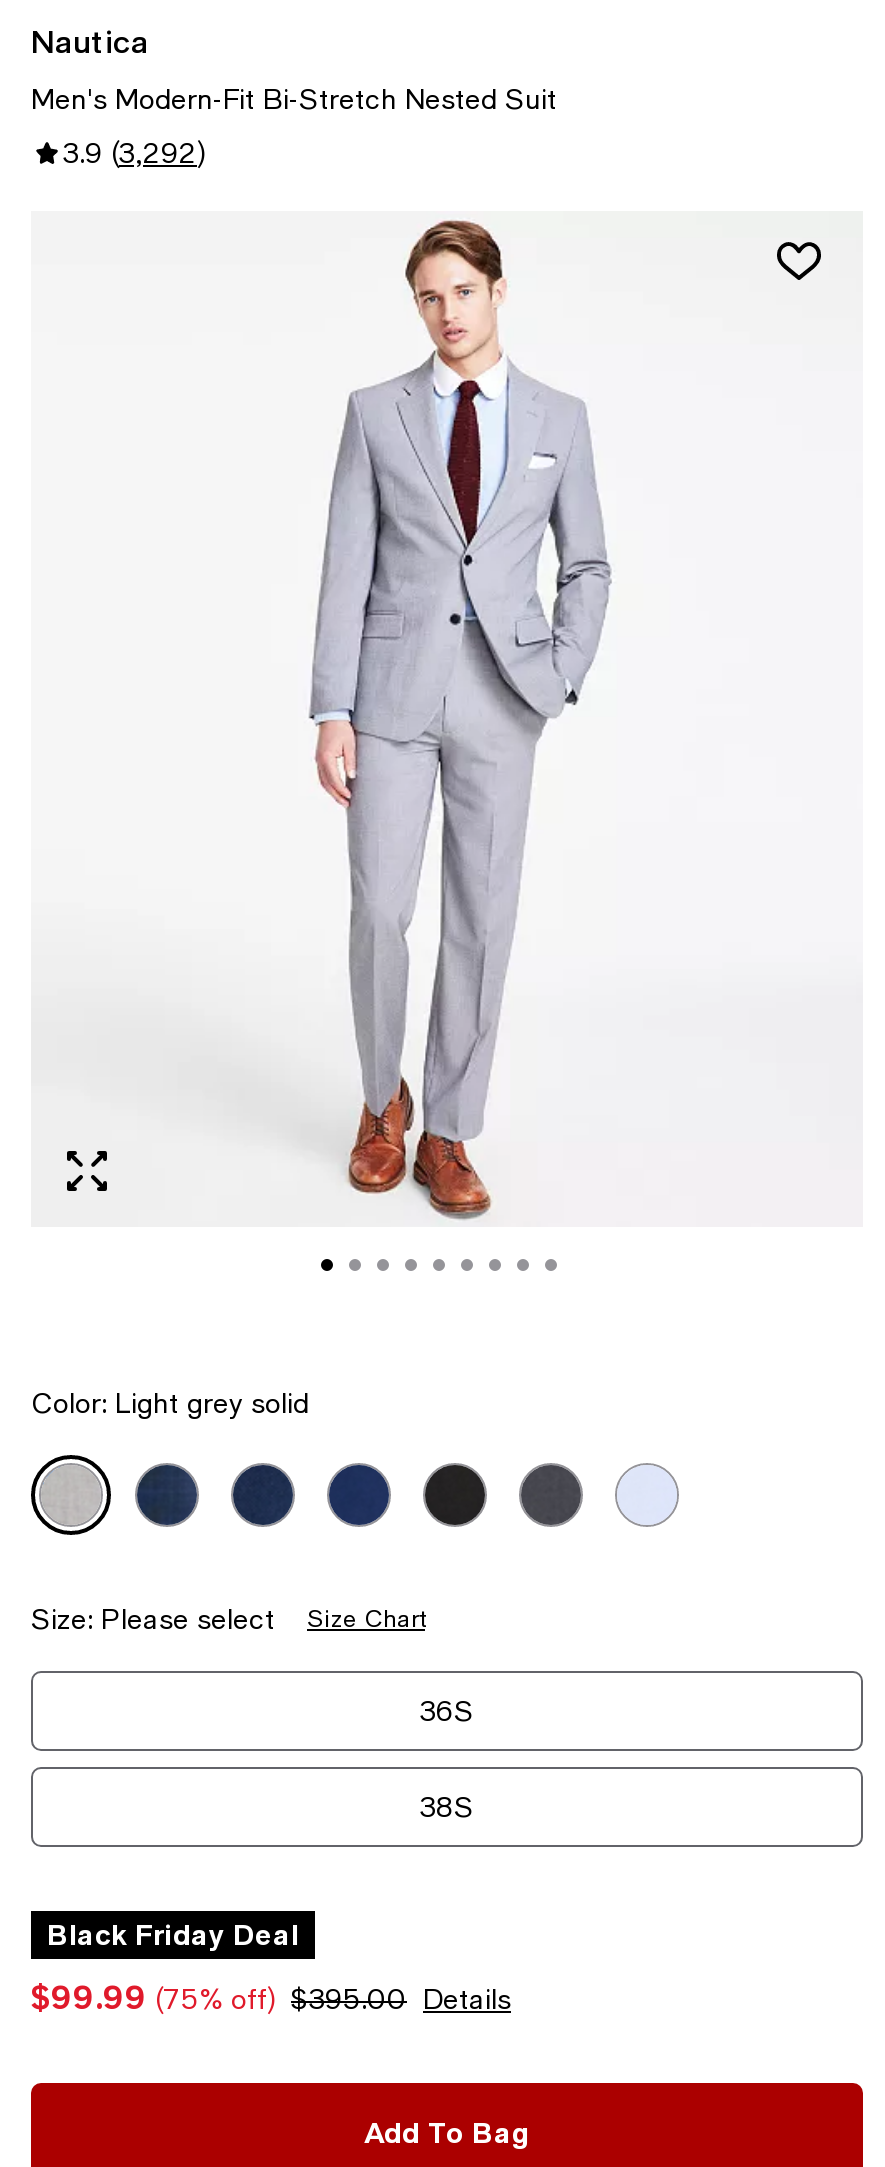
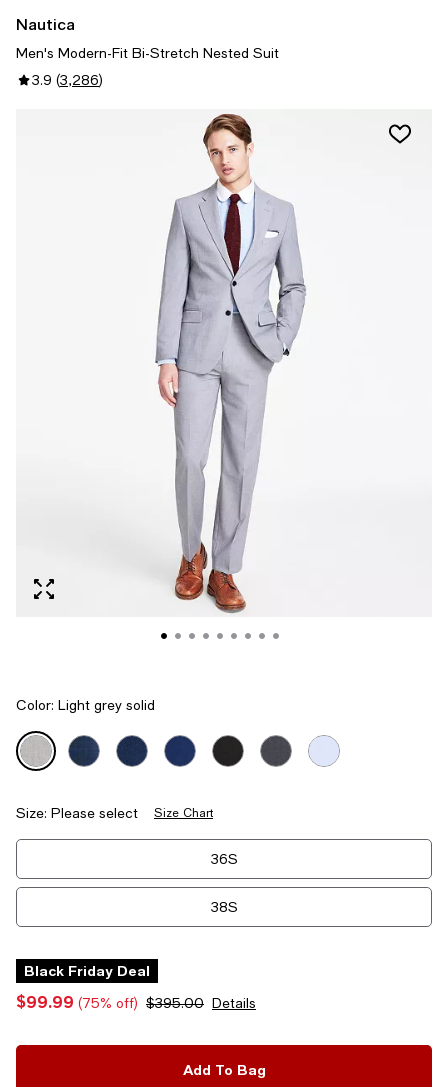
[63,137,205,169] 3.9 (3,292) -> [32,72,103,88] 3.9 (3,286)

